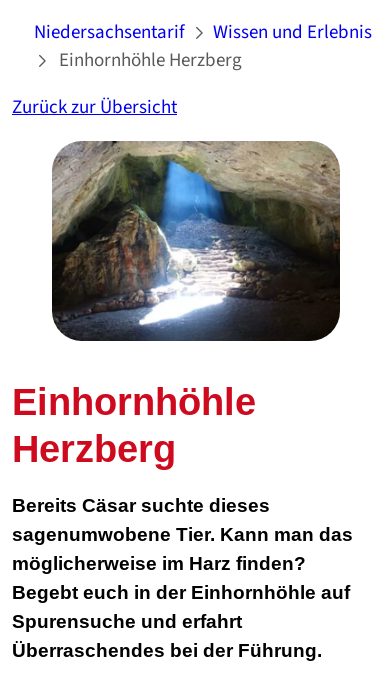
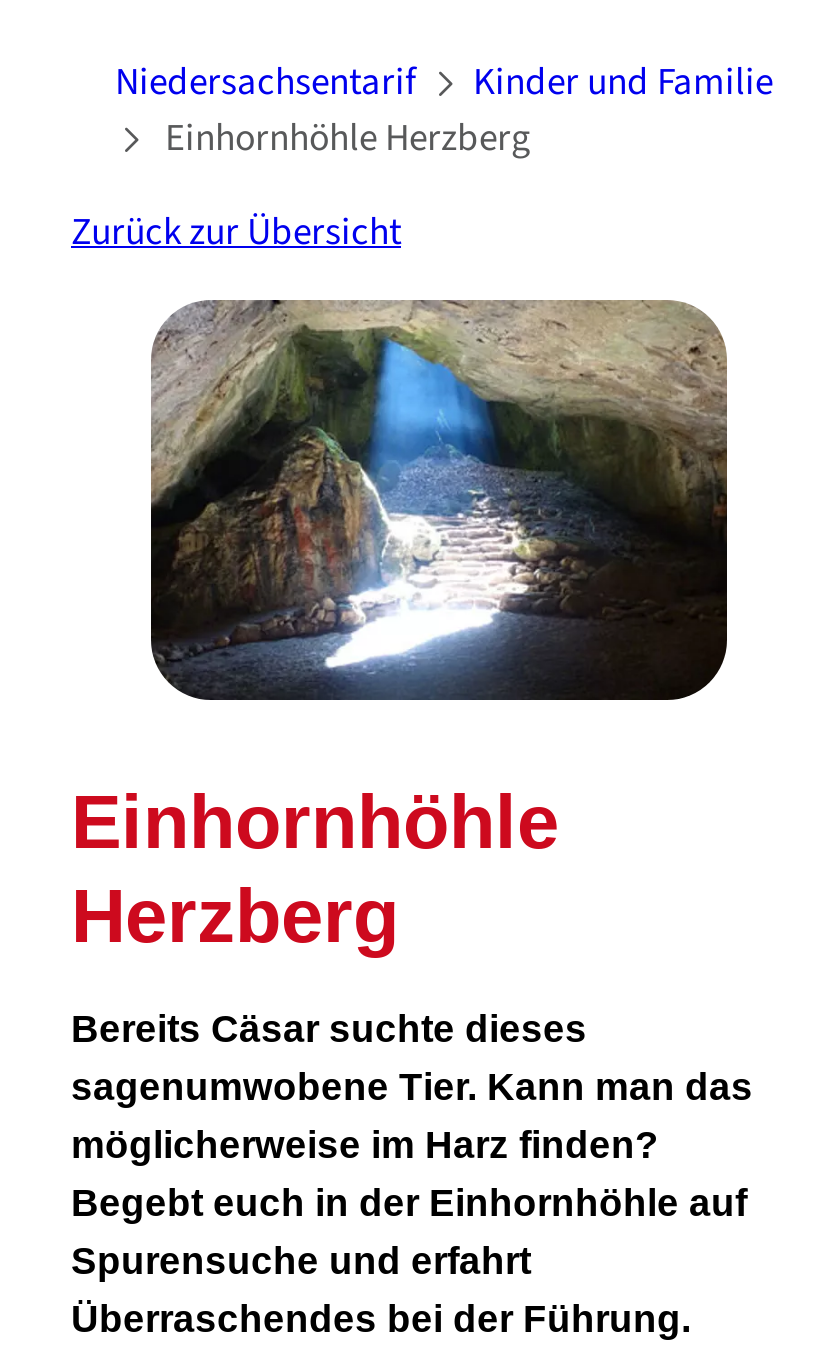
[213,19,372,46] Wissen und Erlebnis -> [473,56,773,110] Kinder und Familie

